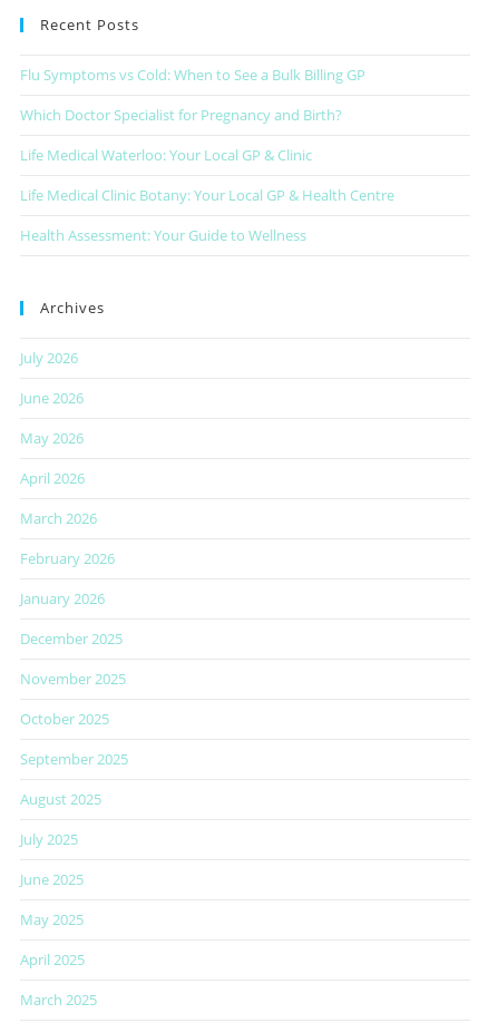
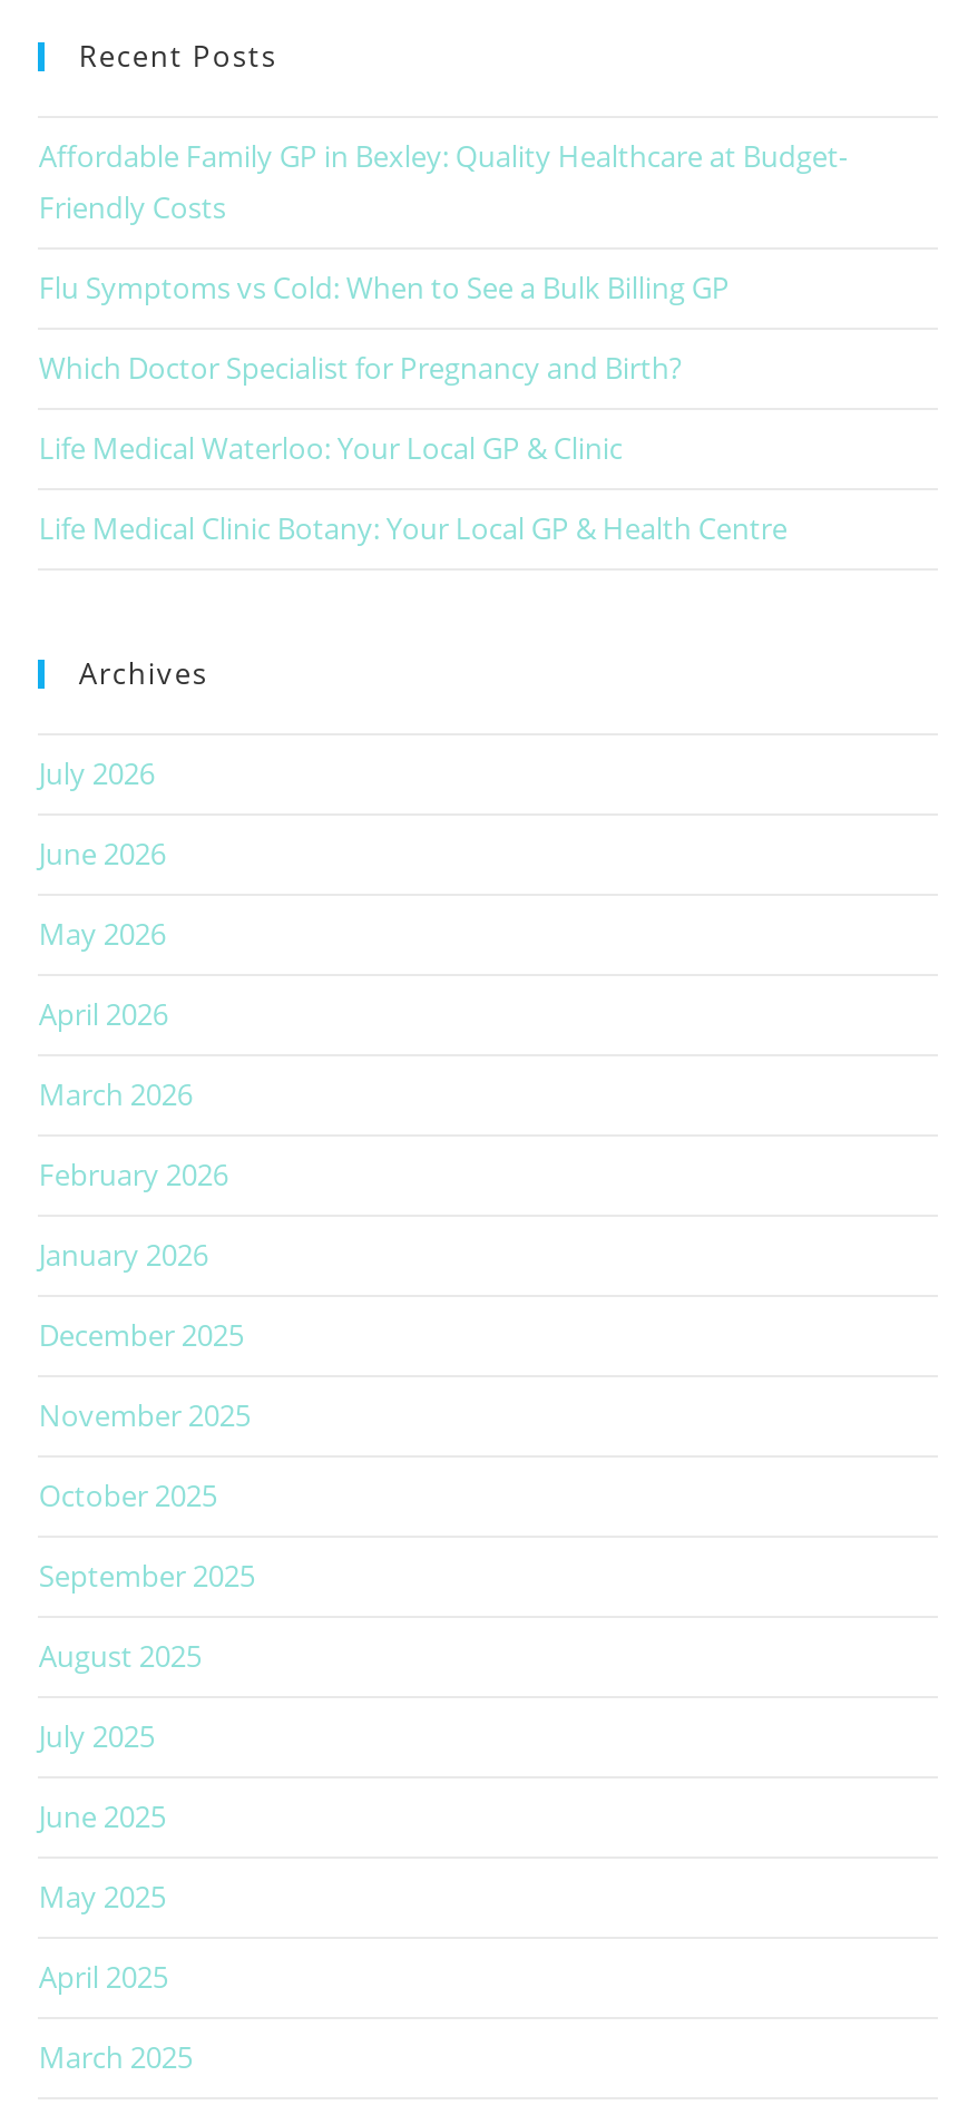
none -> [39,135,847,226] Affordable Family GP in Bexley: Quality Healthcare at Budget- | Friendly Costs
moved [21,65,395,205] -> [39,266,787,547]: Flu Symptoms vs Cold: When to See a Bulk Billing GP | Which Doctor Specialist for Pregnancy and Birth? | Life Medical Waterloo: Your Local GP & Clinic | Life Medical Clinic Botany: Your Local GP & Health Centre
[21,226,307,246] Health Assessment: Your Guide to Wellness -> none

